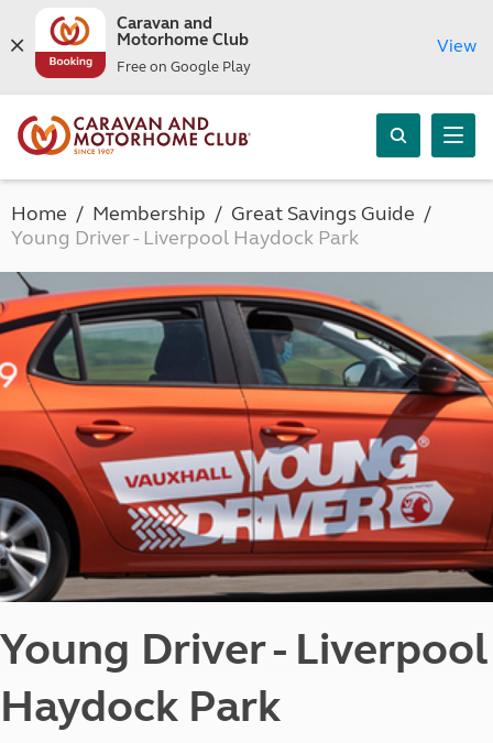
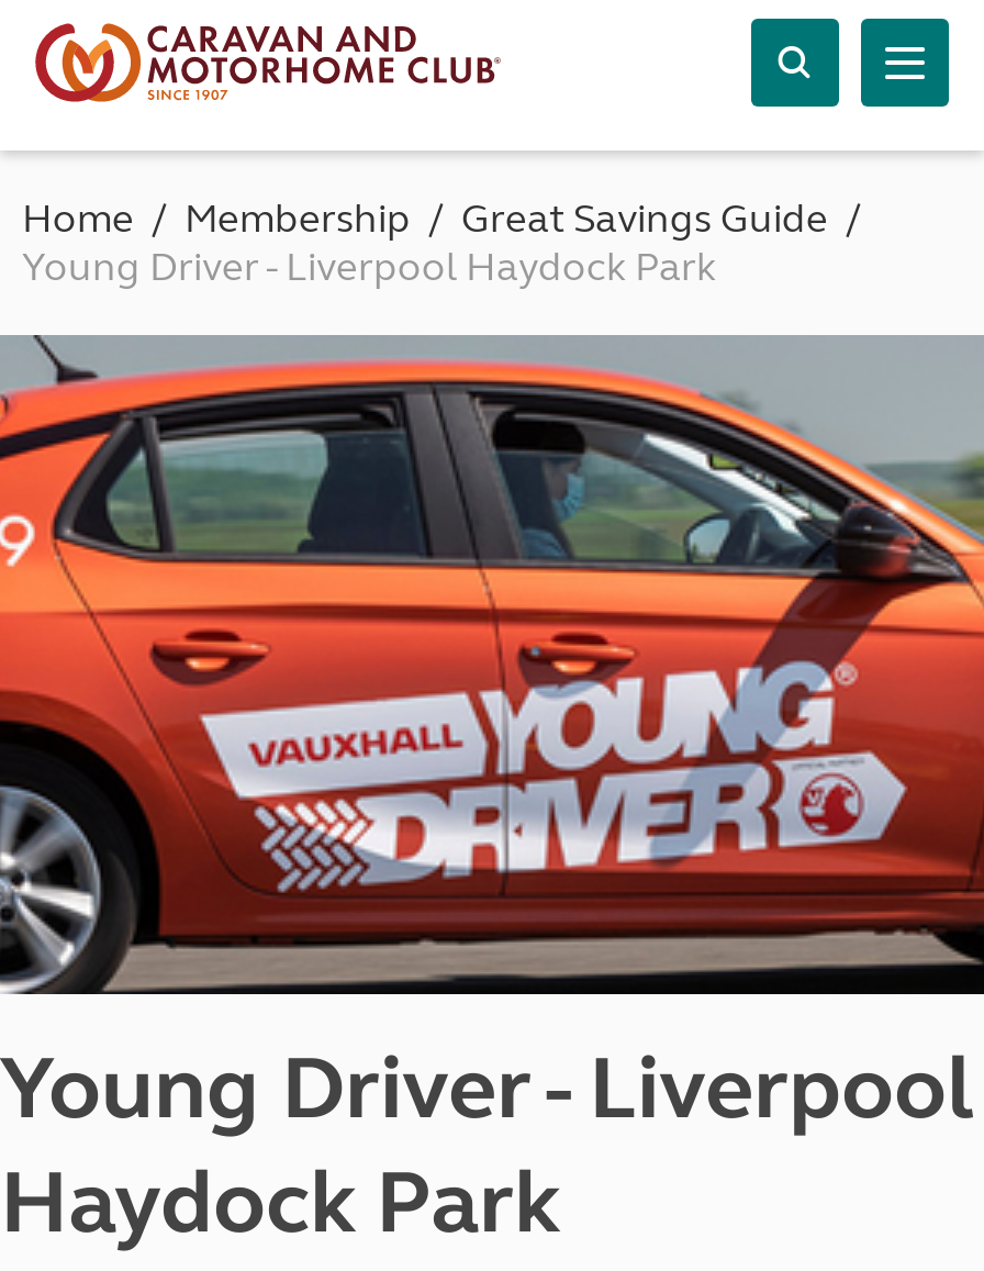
[33,13,251,79] [image] | Caravan and | Motorhome Club | Free on Google Play -> none
[437,35,476,56] View -> none

